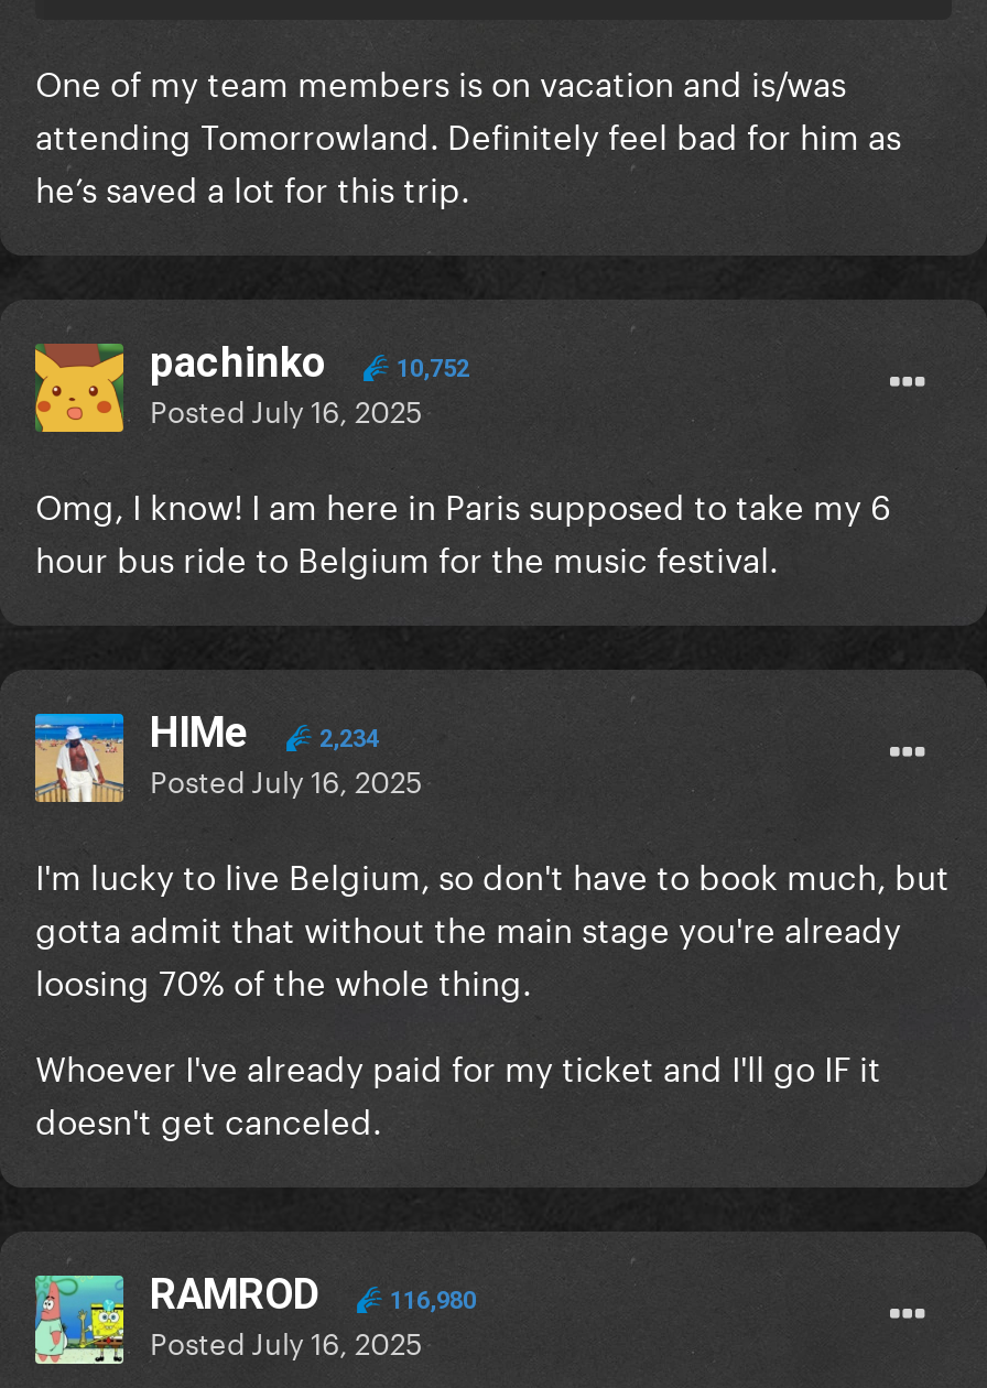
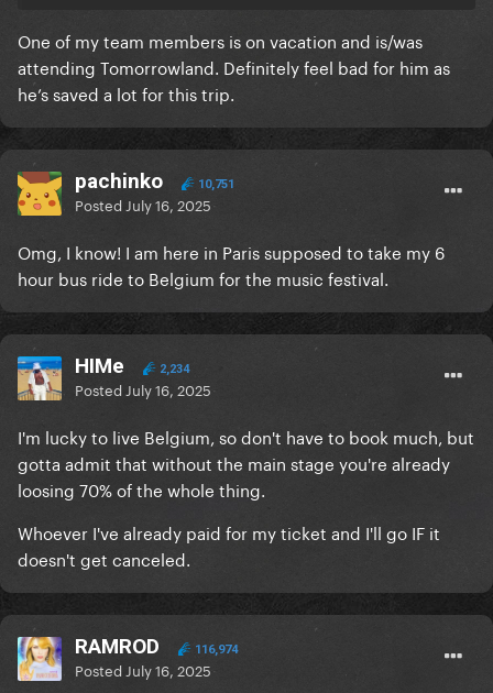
[390,356,469,384] 10,752 -> [195,178,234,192] 10,751
[33,1270,476,1364] [image] | RAMROD 116,980 -> [17,634,238,681] [image] | RAMROD 116,974

